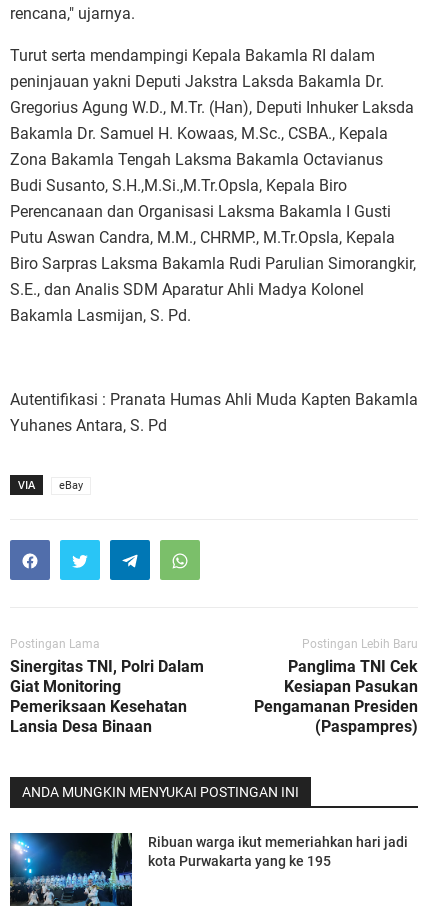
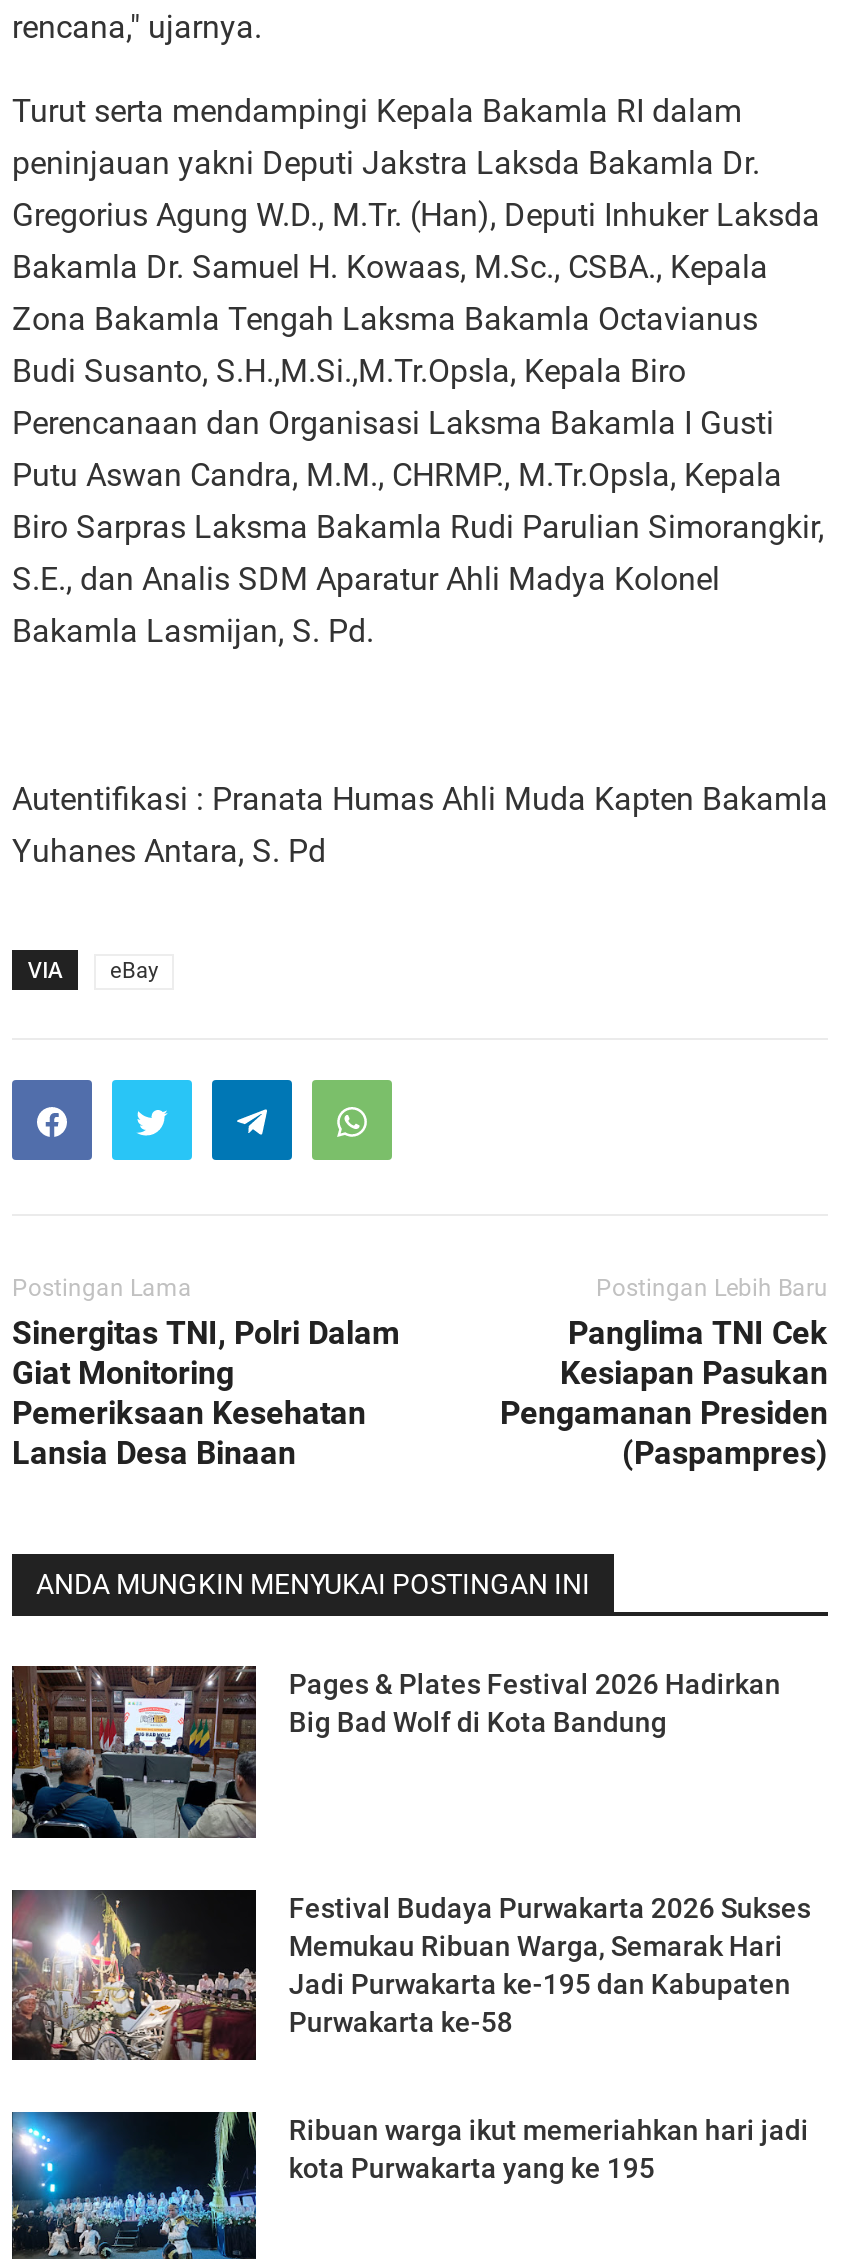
none -> [10,1664,781,1840] [image] | Pages & Plates Festival 2026 Hadirkan | Big Bad Wolf di Kota Bandung
none -> [12,1890,811,2062] [image] | Festival Budaya Purwakarta 2026 Sukses | Memukau Ribuan Warga, Semarak Hari | Jadi Purwakarta ke-195 dan Kabupaten | Purwakarta ke-58

